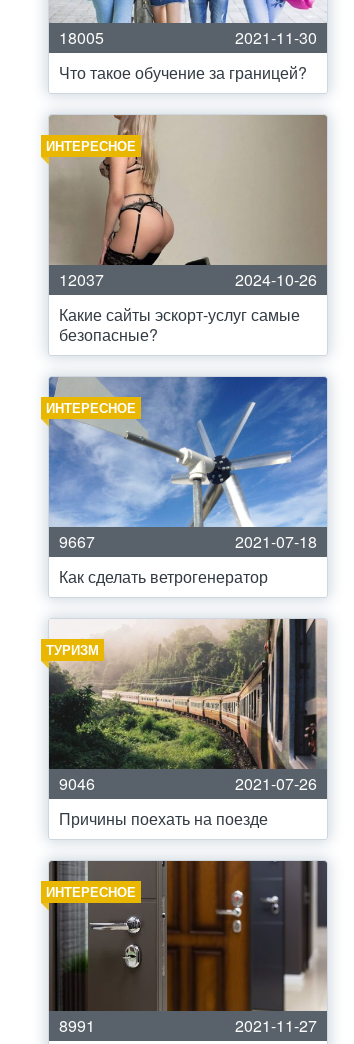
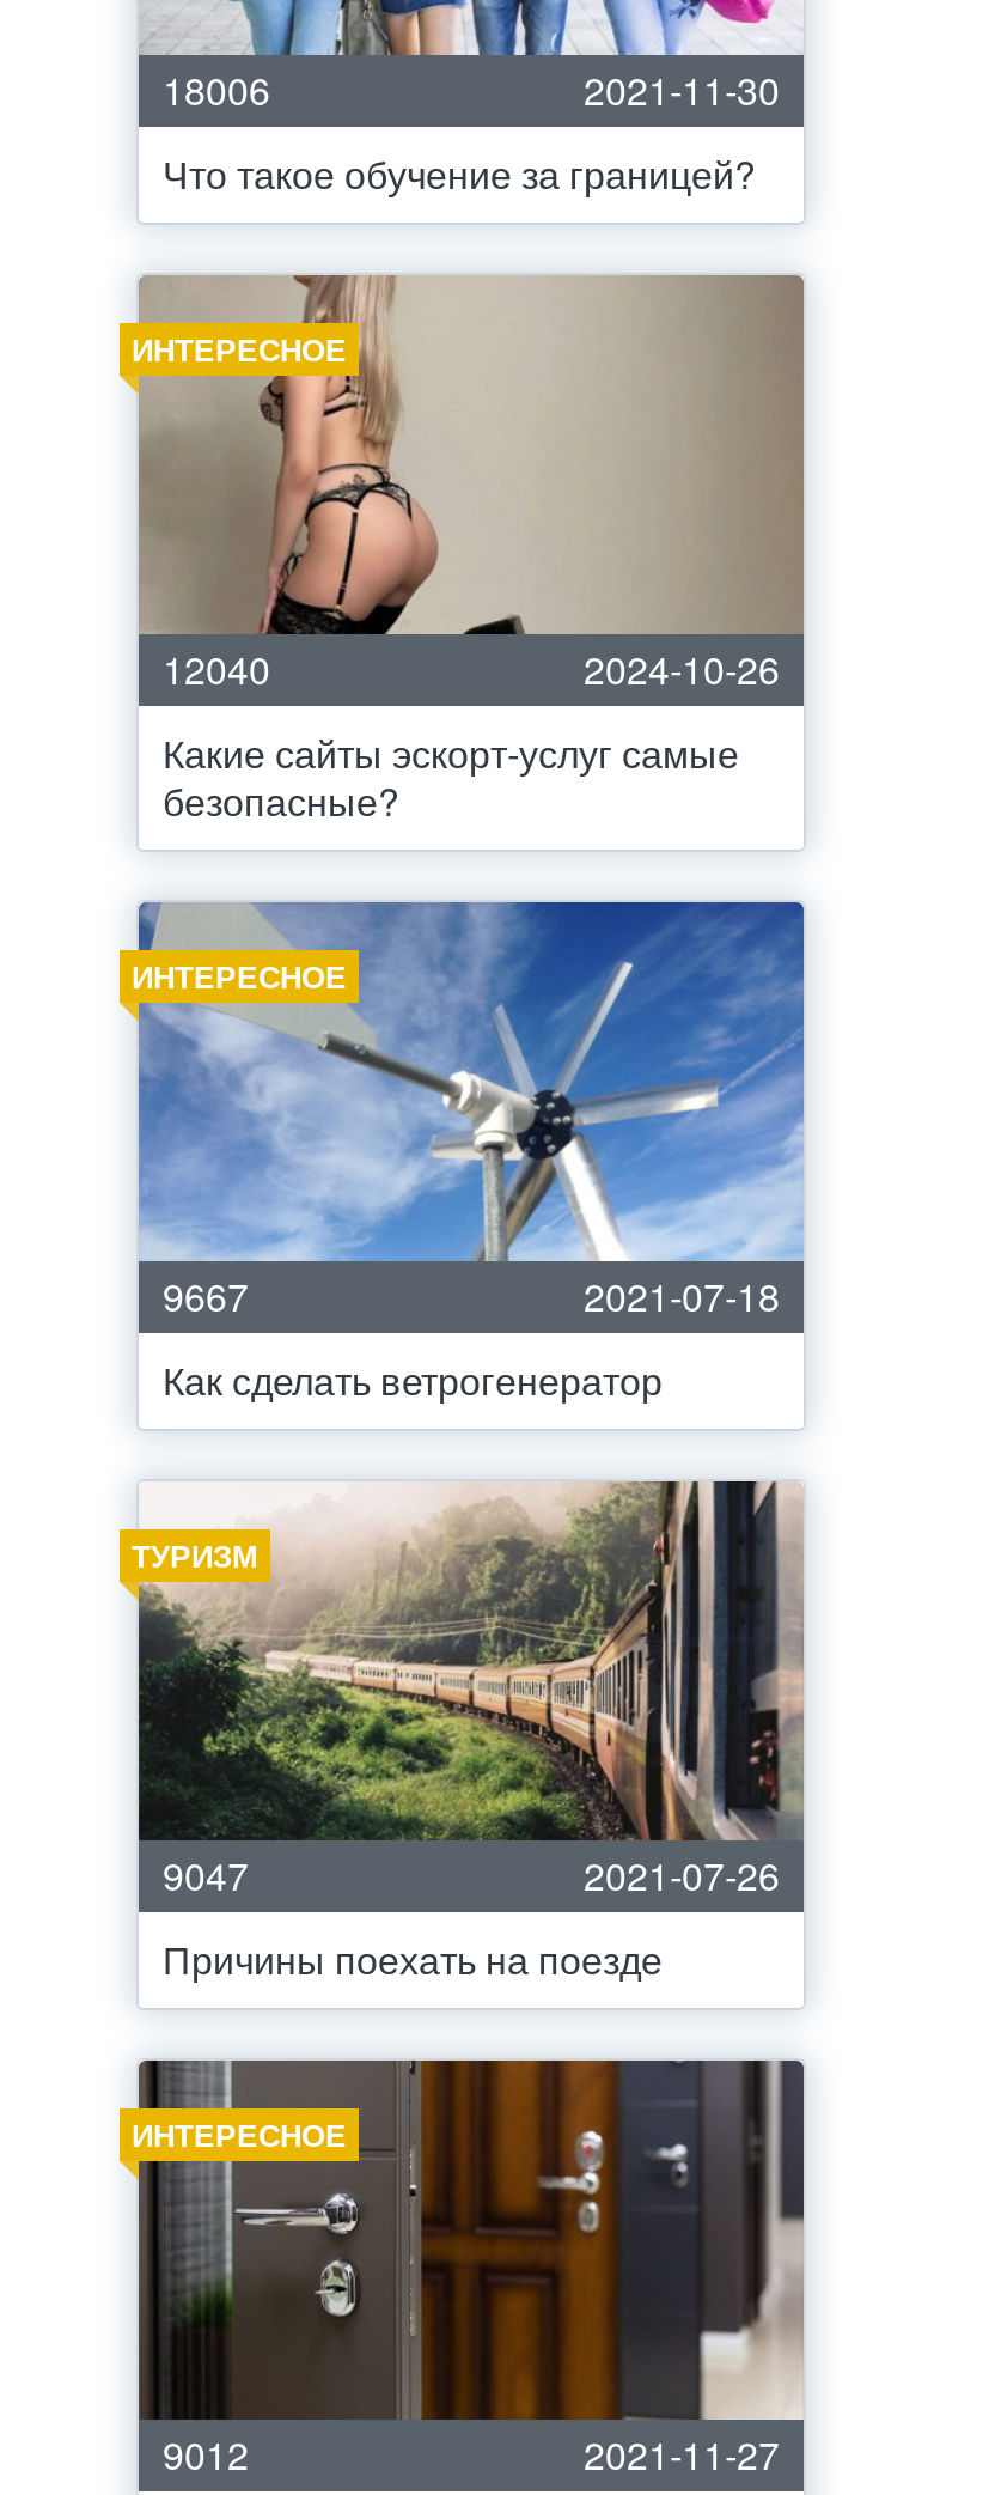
[59,26,104,49] 18005 -> [163,62,270,117] 18006
[59,268,104,291] 12037 -> [163,641,270,696] 12040
[59,772,95,795] 9046 -> [163,1848,249,1903] 9047
[59,1014,95,1037] 8991 -> [163,2427,249,2482] 9012

